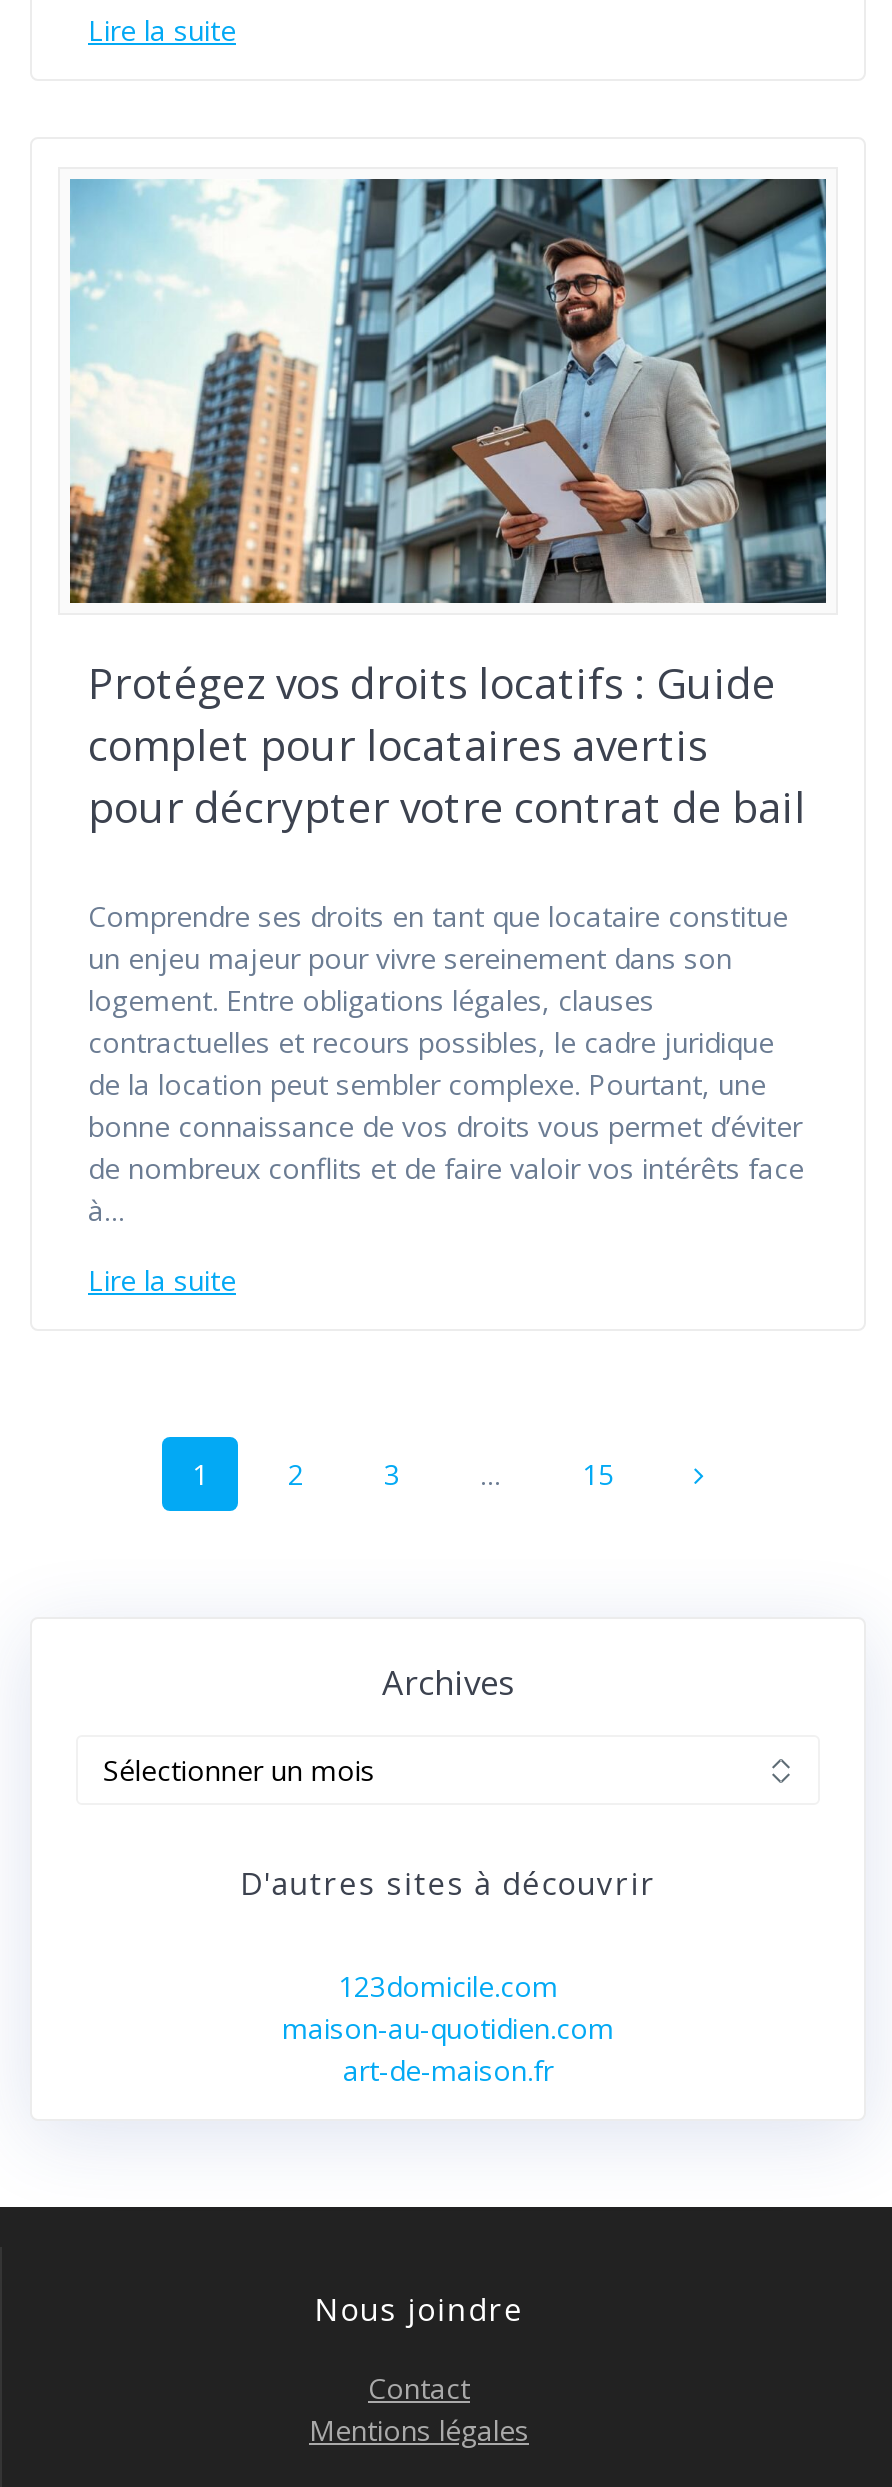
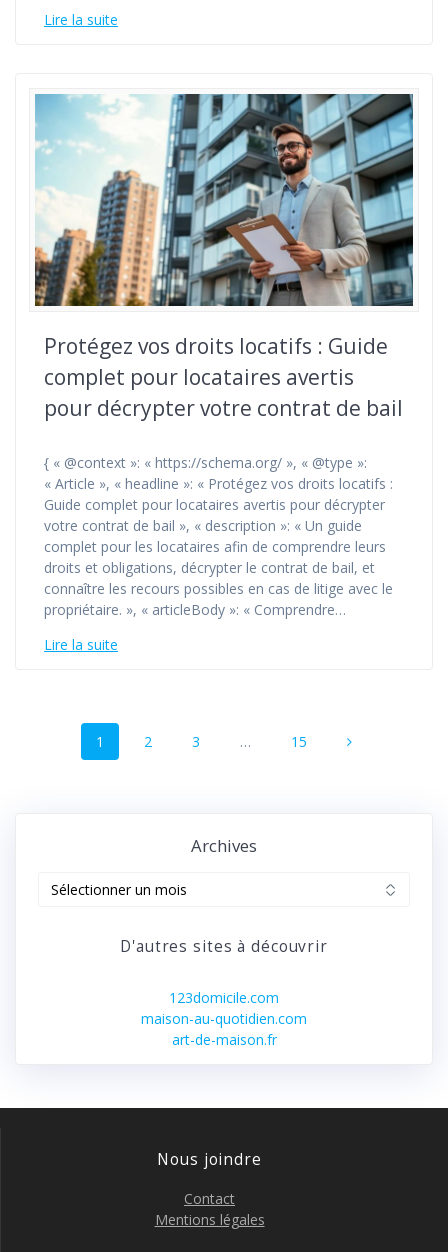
[88,898,804,1230] Comprendre ses droits en tant que locataire constitue | un enjeu majeur pour vivre sereinement dans son | logement. Entre obligations légales, clauses | contractuelles et recours possibles, le cadre juridique | de la location peut sembler complexe. Pourtant, une | bonne connaissance de vos droits vous permet d’éviter | de nombreux conflits et de faire valoir vos intérêts face | à… -> [44,453,393,619] { « @context »: « https://schema.org/ », « @type »: | « Article », « headline »: « Protégez vos droits locatifs : | Guide complet pour locataires avertis pour décrypter | votre contrat de bail », « description »: « Un guide | complet pour les locataires afin de comprendre leurs | droits et obligations, décrypter le contrat de bail, et | connaître les recours possibles en cas de litige avec le | propriétaire. », « articleBody »: « Comprendre…

